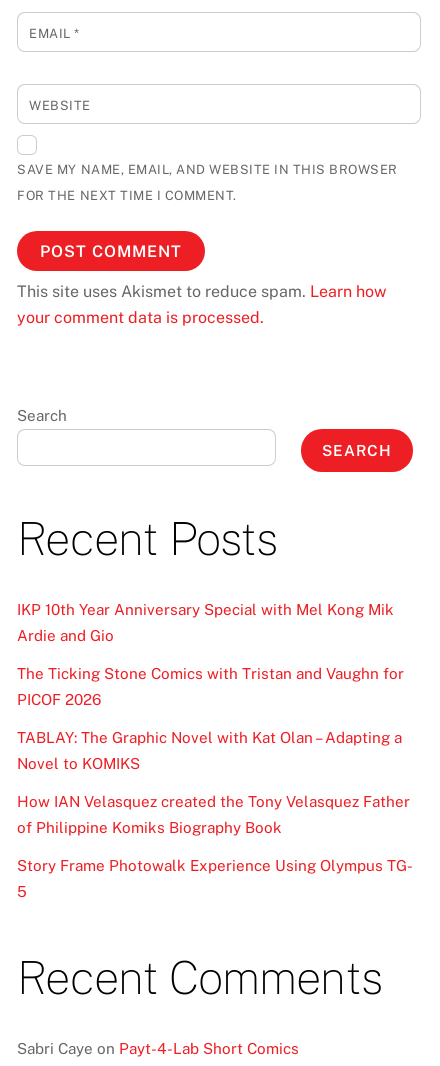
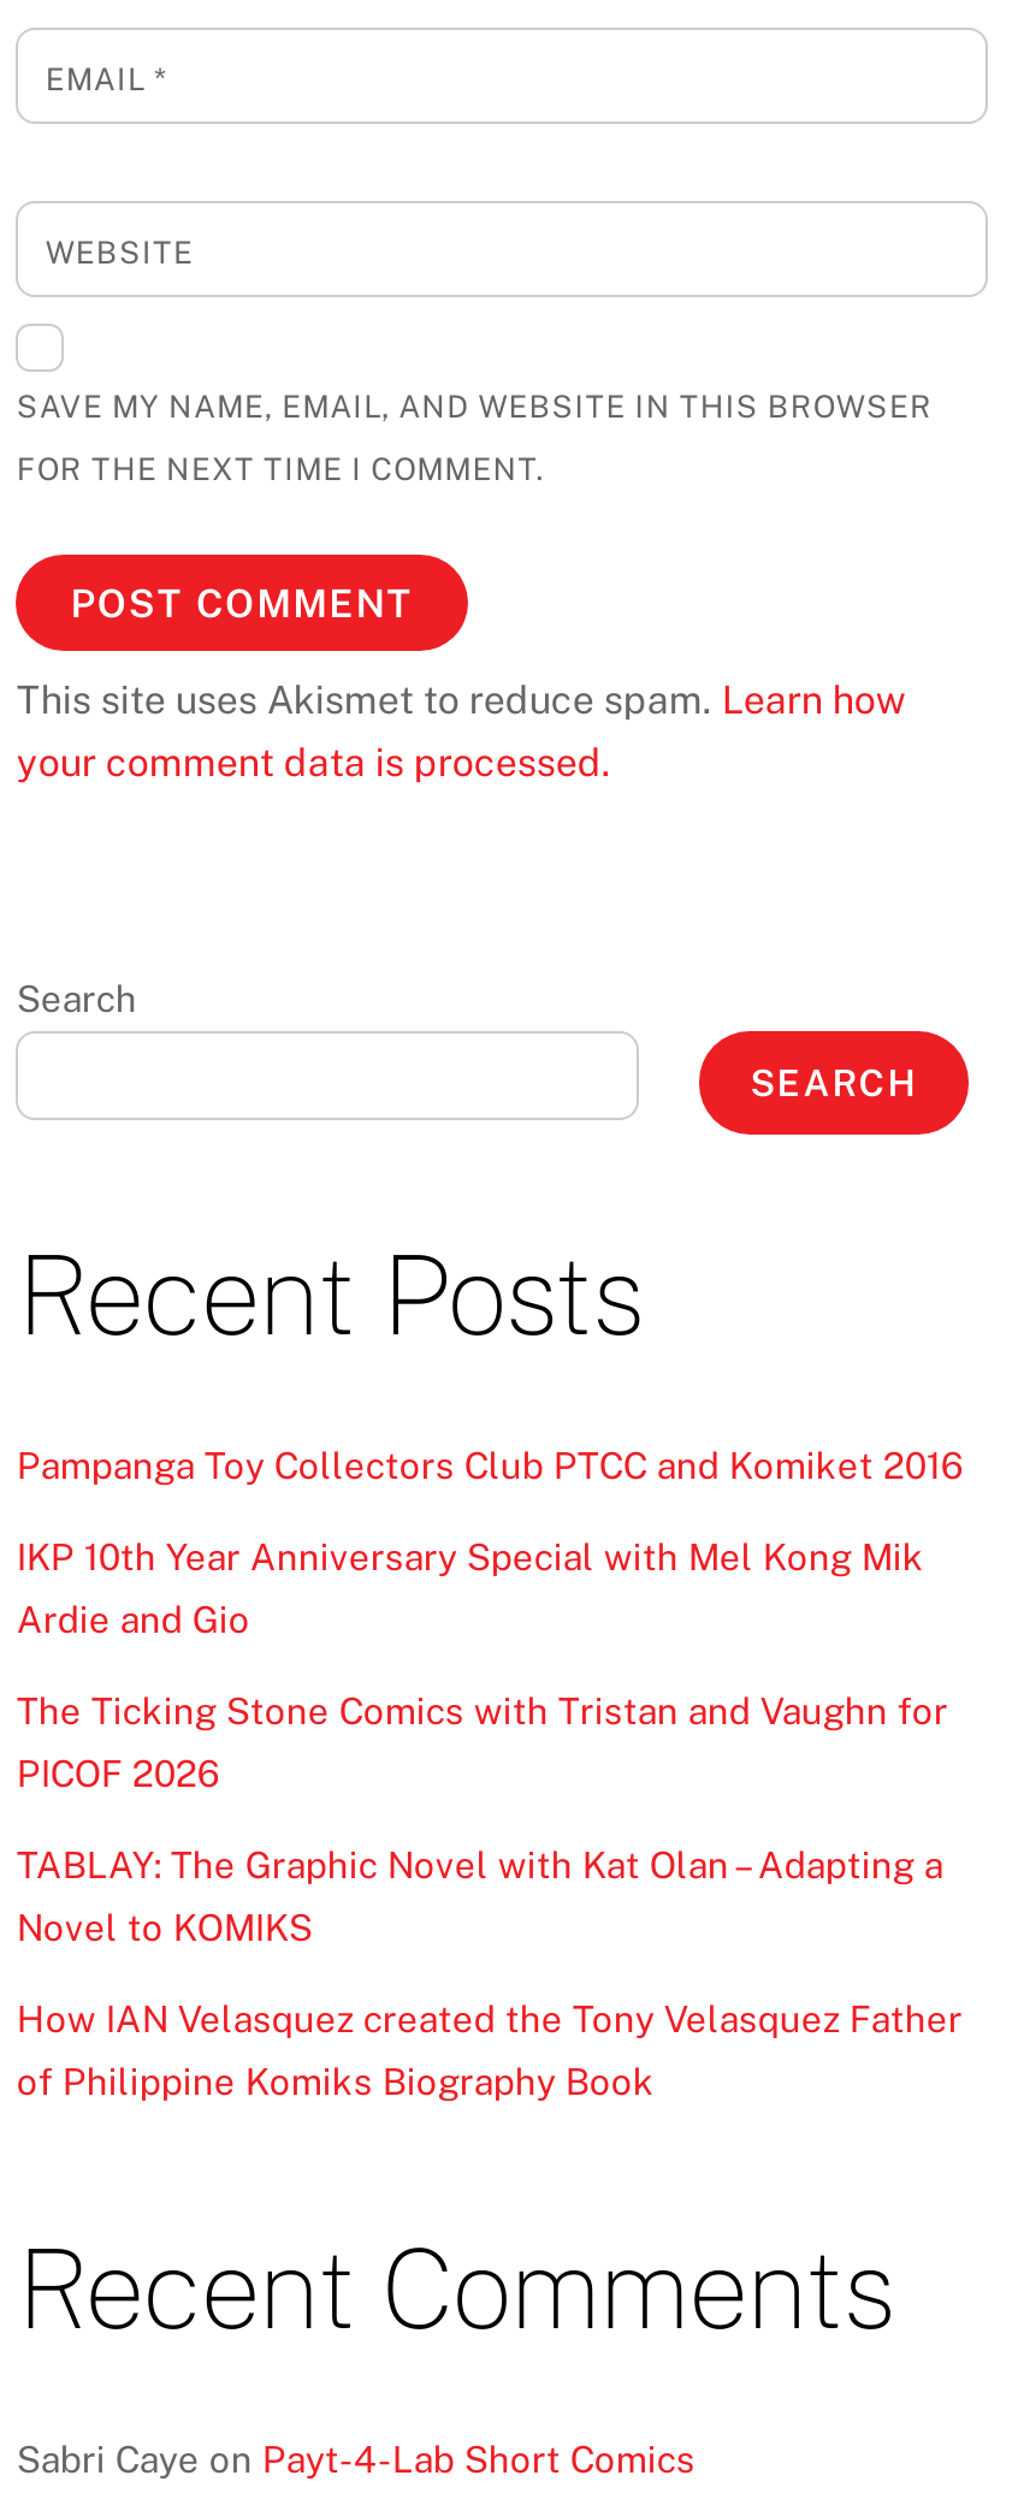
none -> [17,1444,962,1485] Pampanga Toy Collectors Club PTCC and Komiket 2016
moved [17,601,410,836] -> [17,1536,962,2103]: IKP 10th Year Anniversary Special with Mel Kong Mik | Ardie and Gio | The Ticking Stone Comics with Tristan and Vaughn for | PICOF 2026 | TABLAY: The Graphic Novel with Kat Olan – Adapting a | Novel to KOMIKS | How IAN Velasquez created the Tony Velasquez Father | of Philippine Komiks Biography Book
[17,857,413,900] Story Frame Photowalk Experience Using Olympus TG- | 5 -> none

